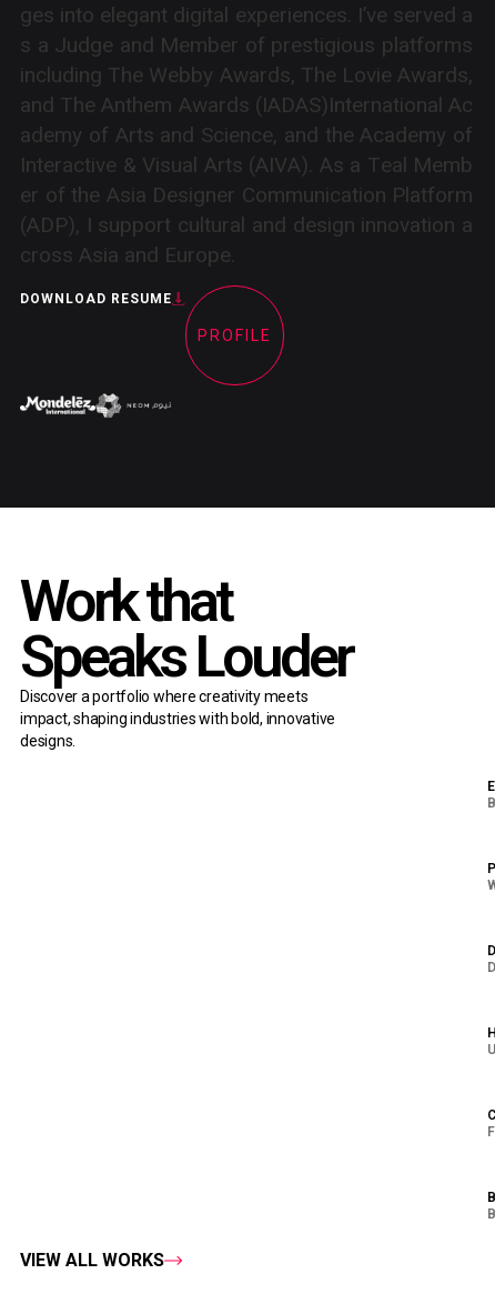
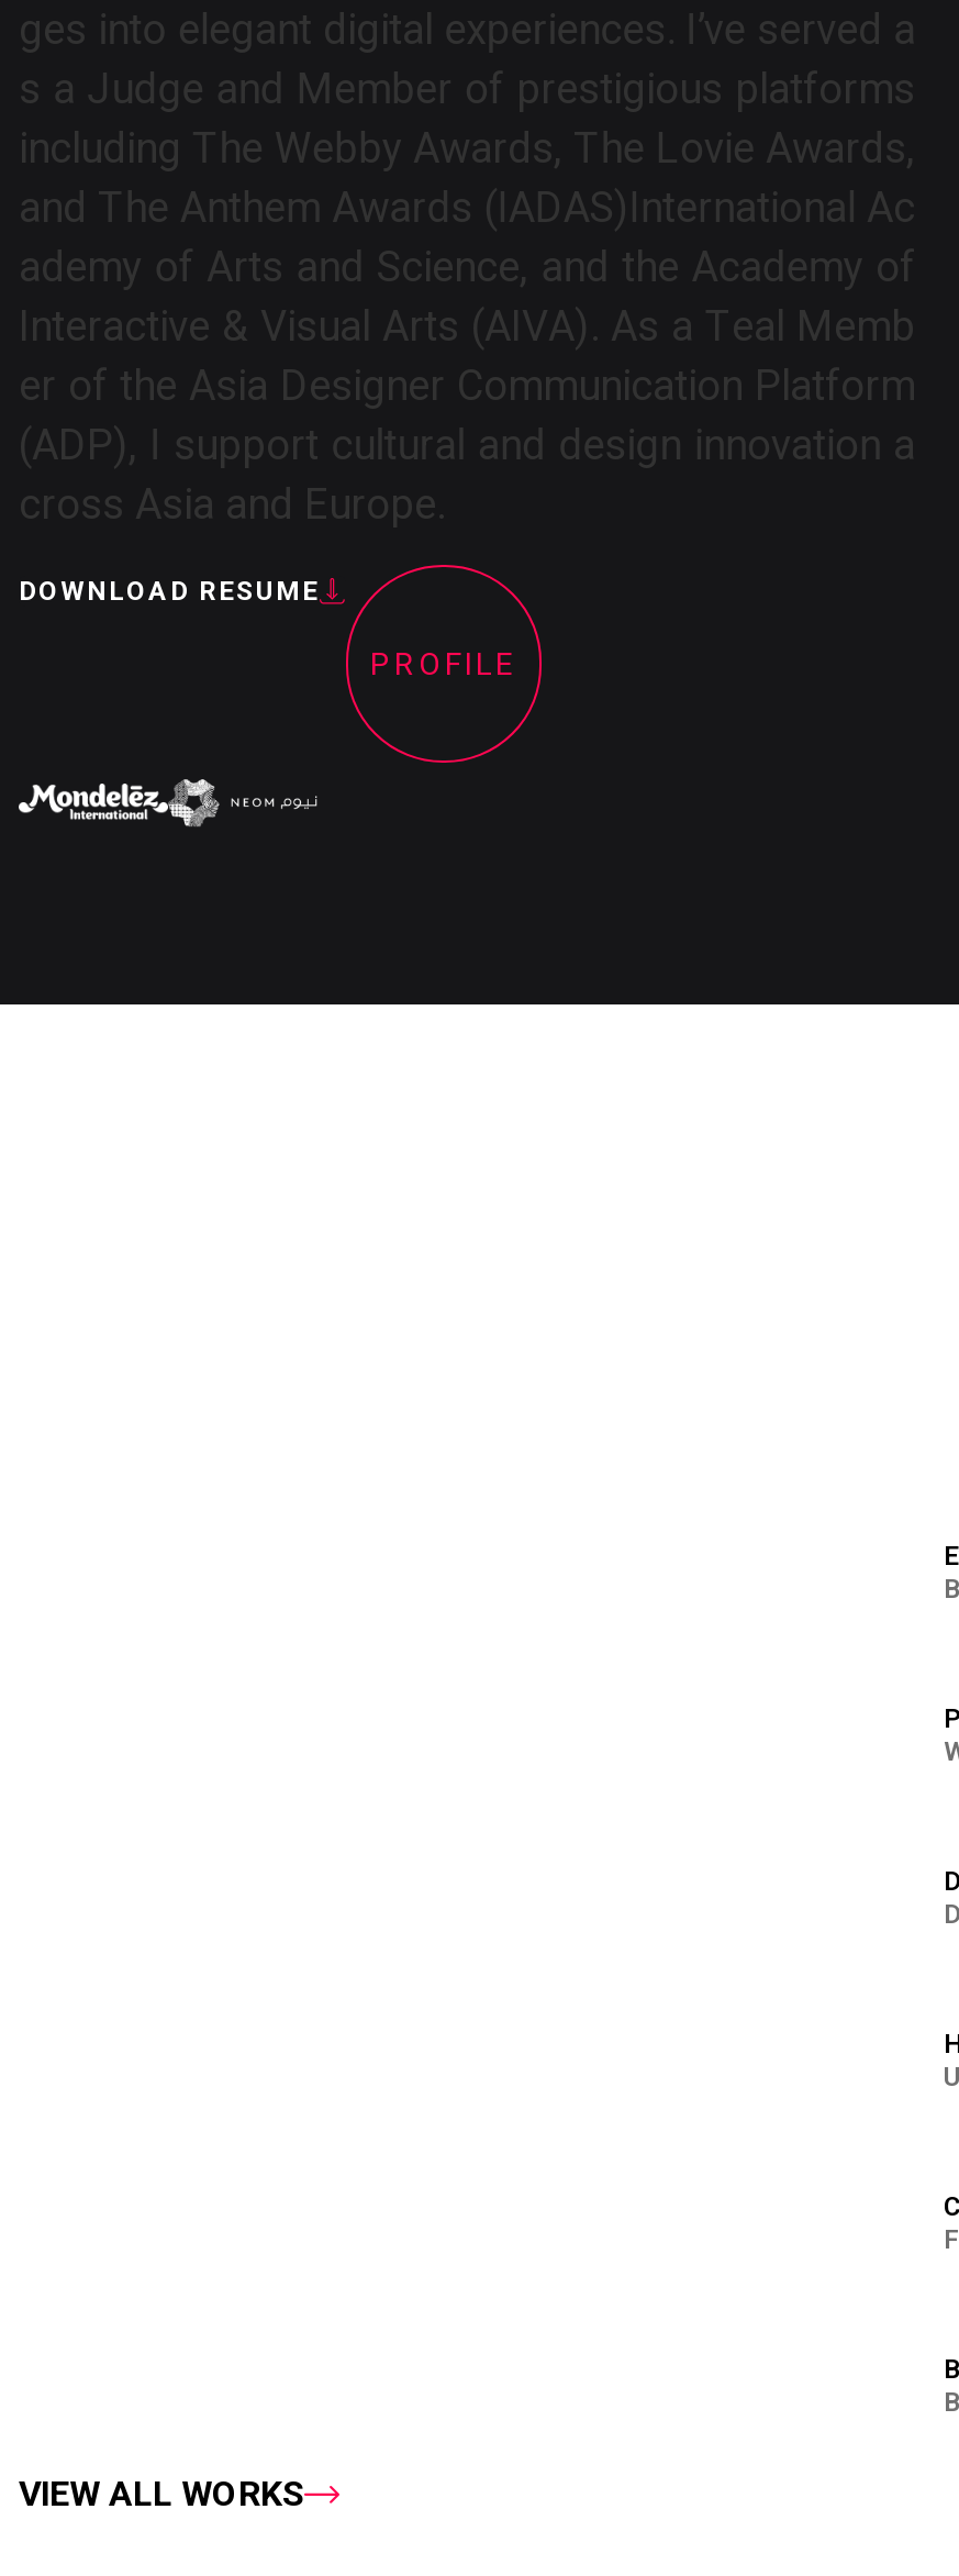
[20,568,352,750] Work that | Speaks Louder | Discover a portfolio where creativity meets | impact, shaping industries with bold, innovative | designs. -> none

